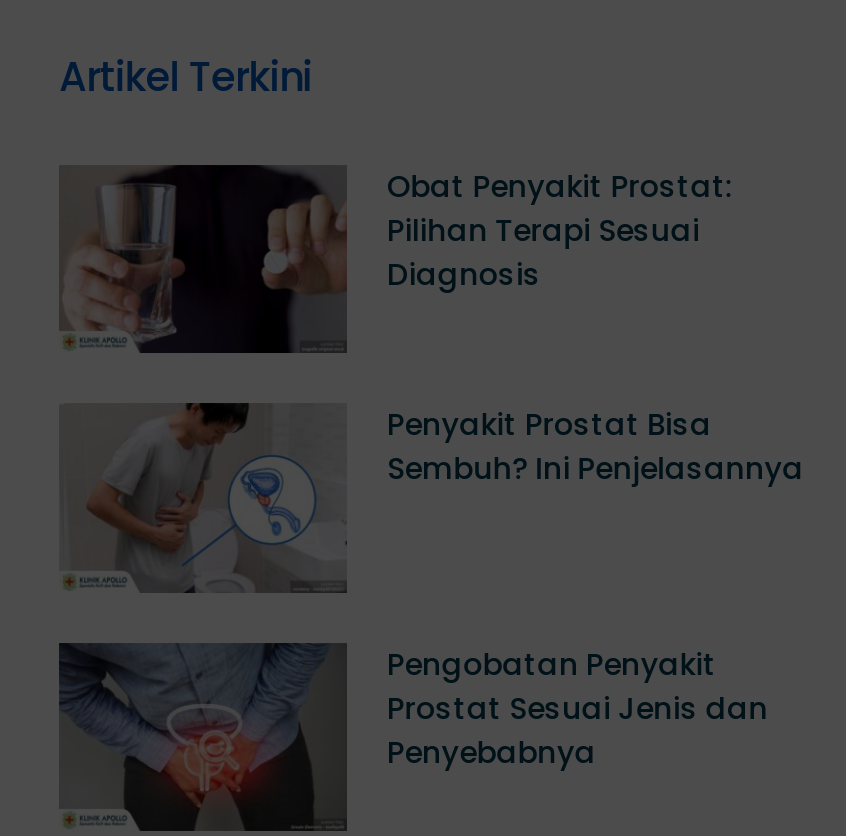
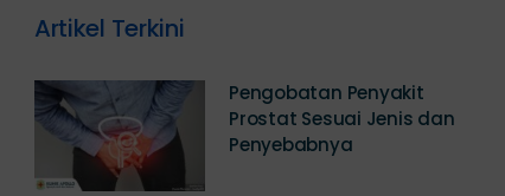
[61,163,733,353] [image] | Obat Penyakit Prostat: | Pilihan Terapi Sesuai | Diagnosis -> none
[59,401,804,595] [image] | Penyakit Prostat Bisa | Sembuh? Ini Penjelasannya -> none

